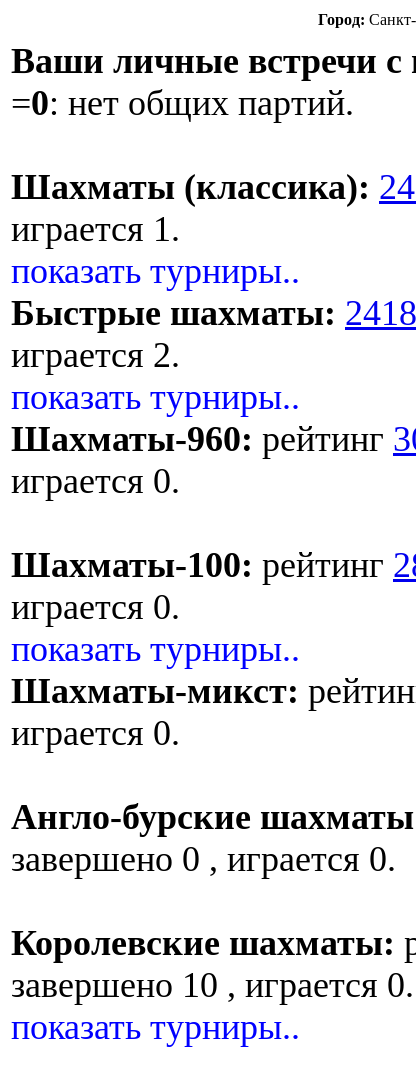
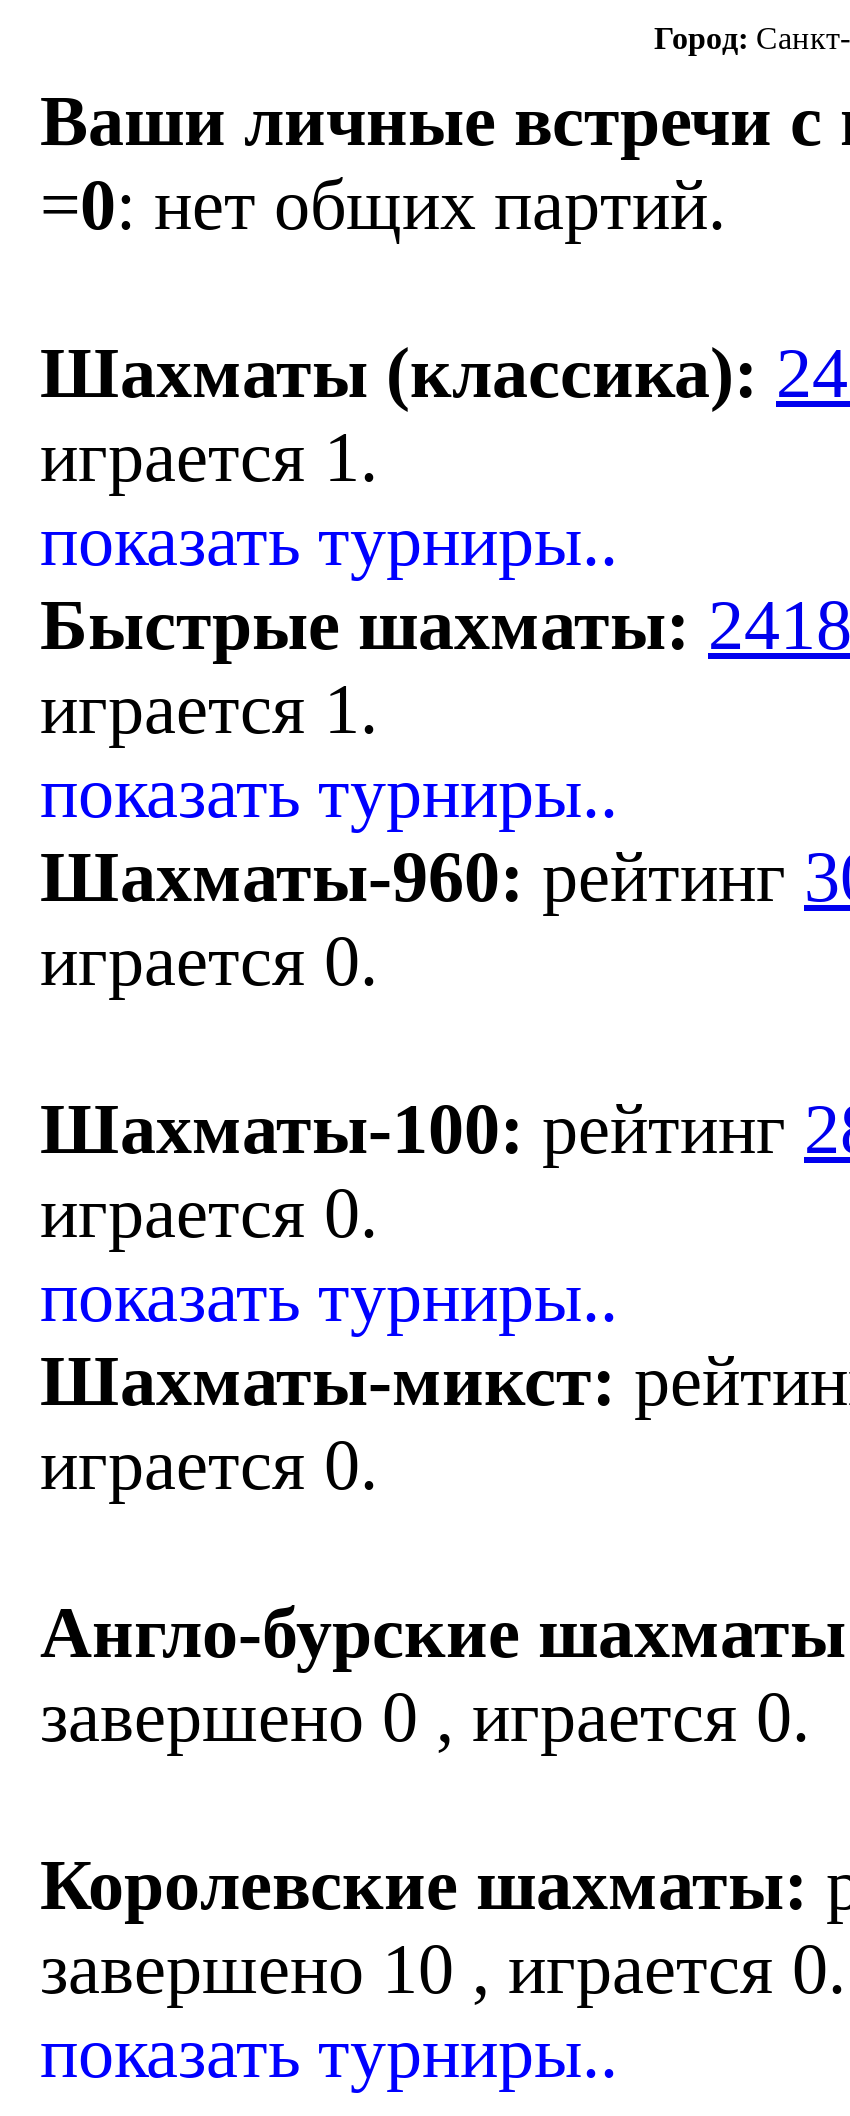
[11,335,180,375] играется 2. -> [40,669,378,749] играется 1.

